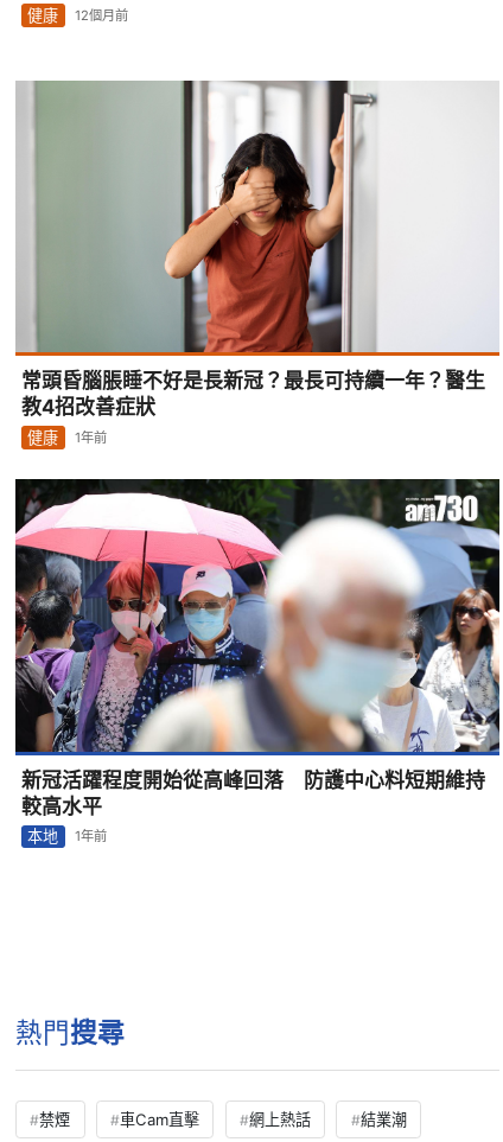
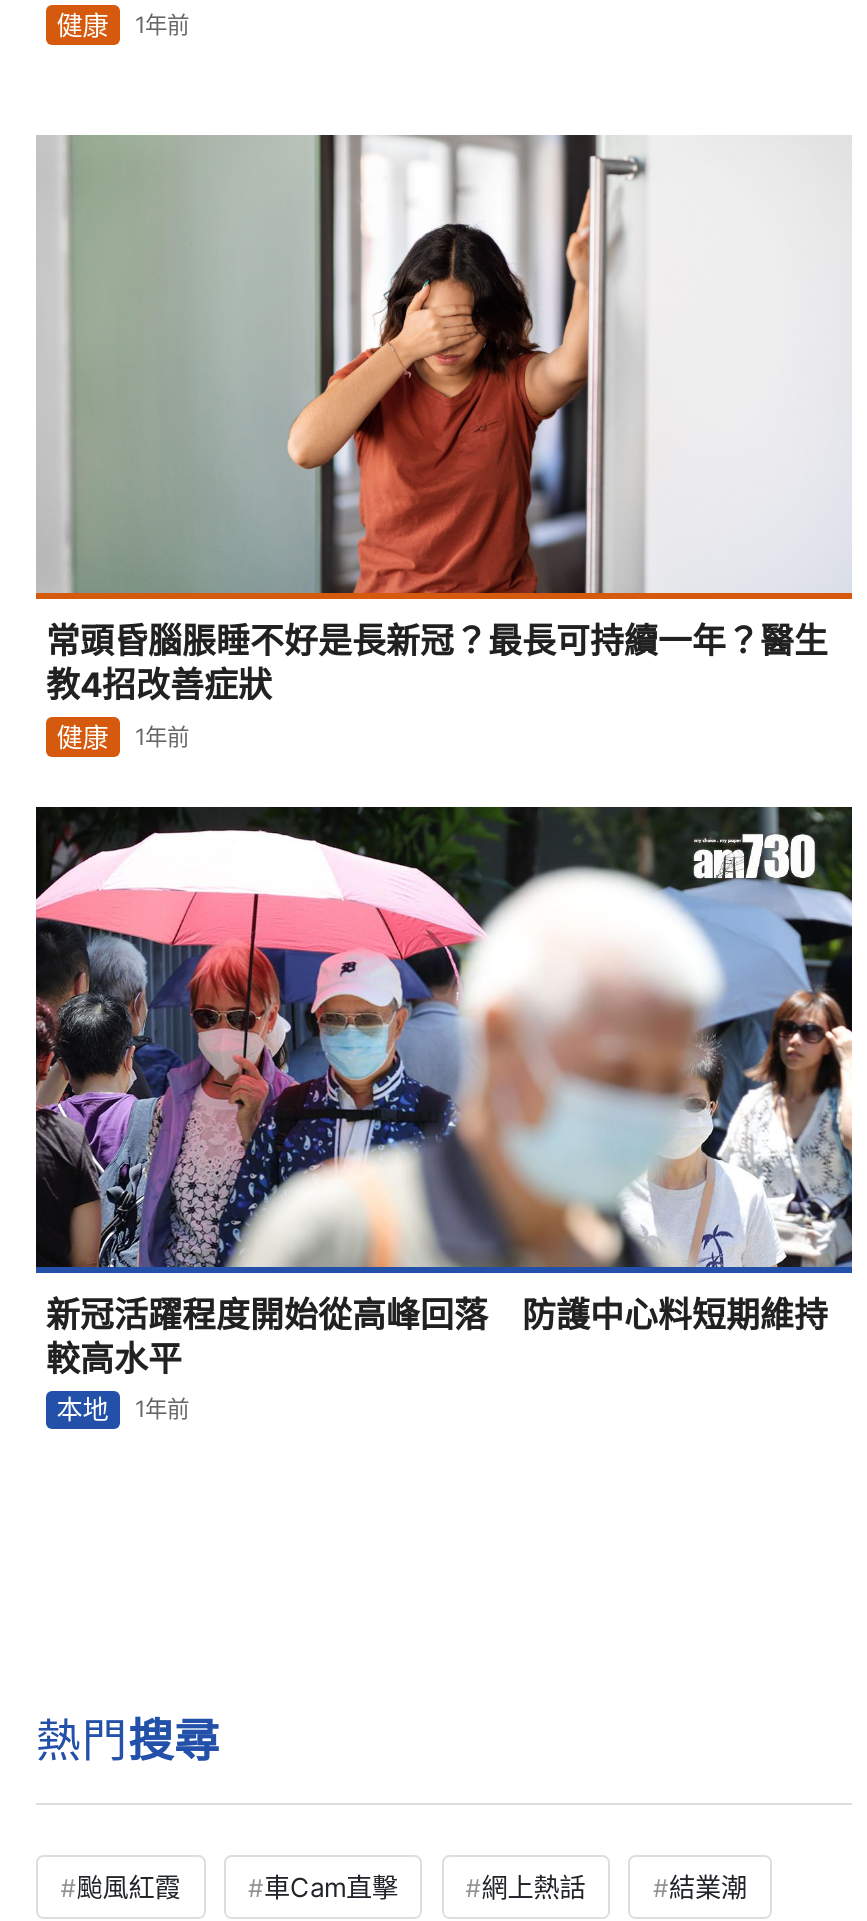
[28,6,128,25] 健康 12個月前 -> [56,8,189,40] 健康 1年前
[39,1110,70,1129] 禁煙 -> [76,1870,180,1902] 颱風紅霞

